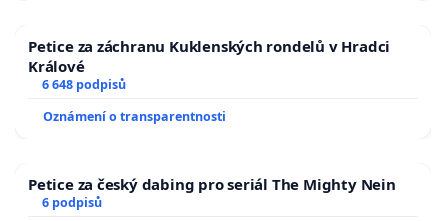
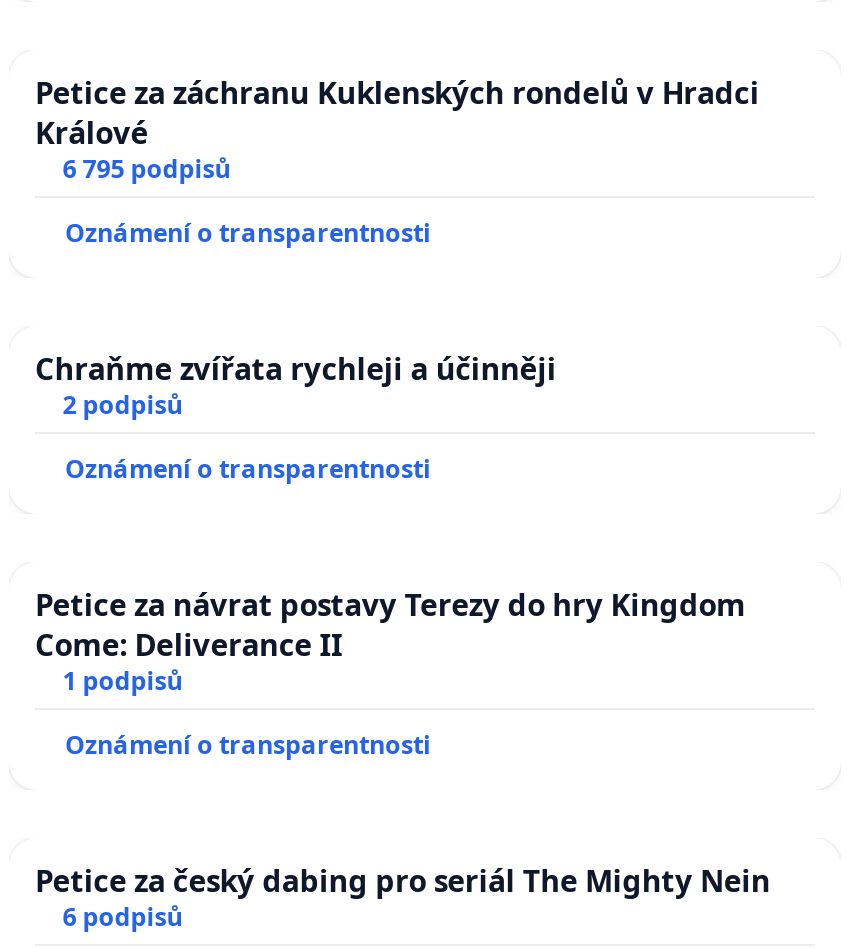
[42,76,126,93] 6 648 podpisů -> [35,153,746,699] 6 795 podpisů | Oznámení o transparentnosti | Chraňme zvířata rychleji a účinněji | 2 podpisů | Oznámení o transparentnosti | Petice za návrat postavy Terezy do hry Kingdom | Come: Deliverance II | 1 podpisů

